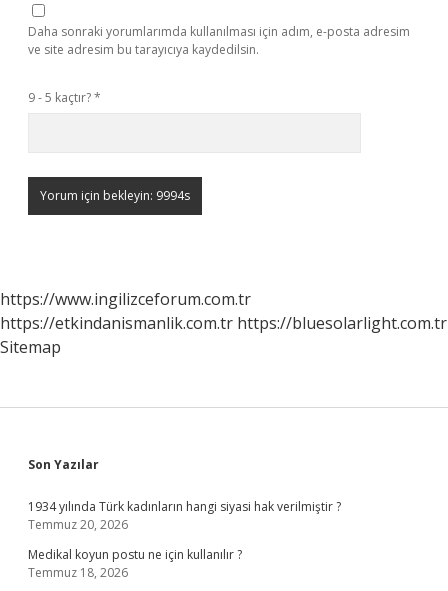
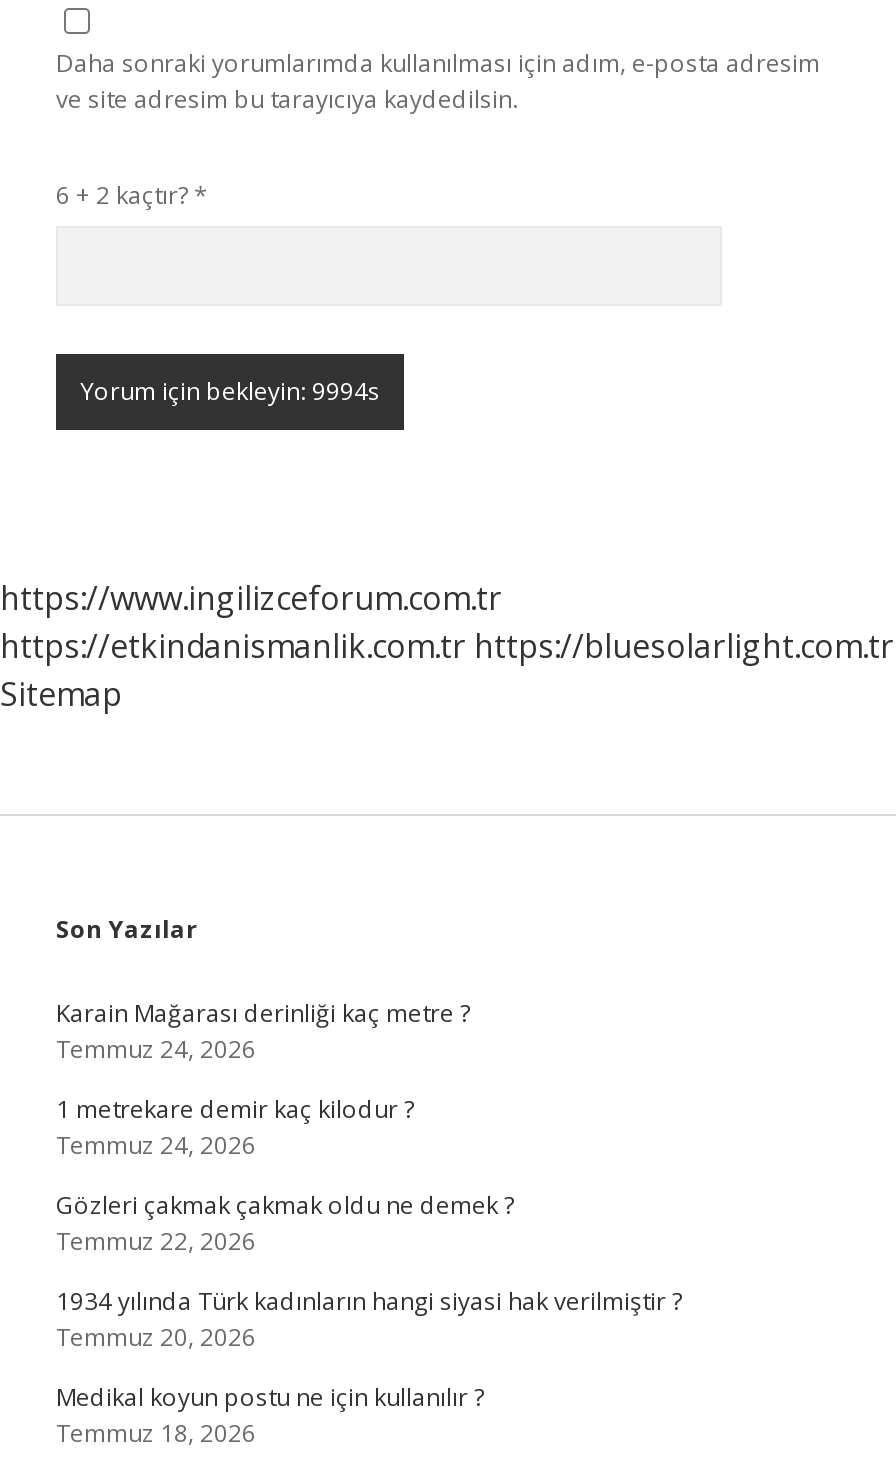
[28,89,101,106] 9 - 5 kaçtır? * -> [56,178,208,212] 6 + 2 kaçtır? *
none -> [56,996,514,1258] Karain Mağarası derinliği kaç metre ? | Temmuz 24, 2026 | 1 metrekare demir kaç kilodur ? | Temmuz 24, 2026 | Gözleri çakmak çakmak oldu ne demek ? | Temmuz 22, 2026

